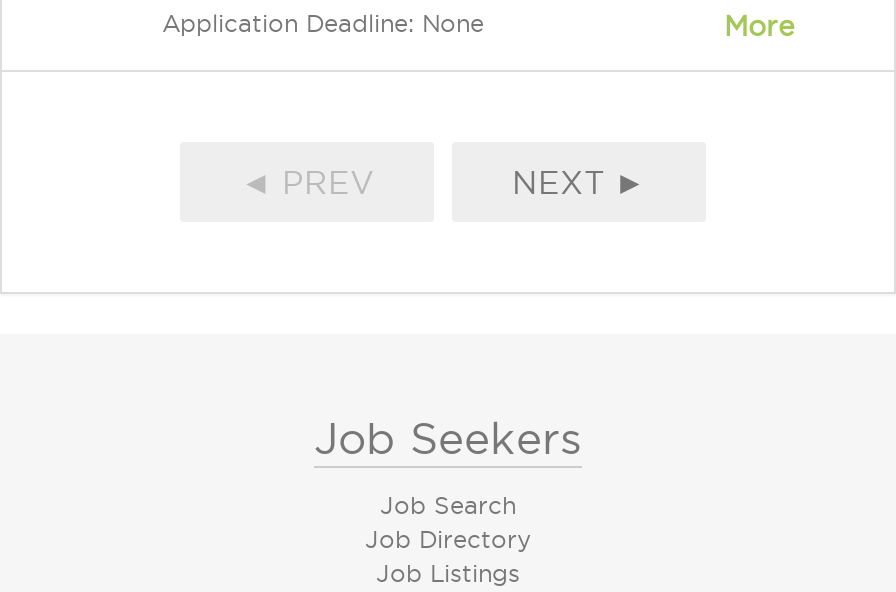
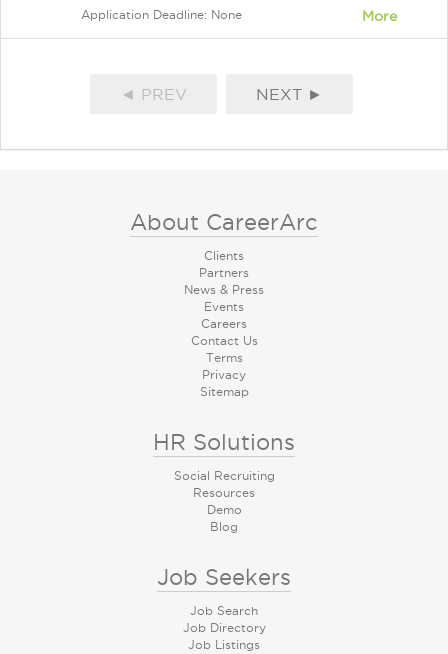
none -> [130,210,318,533] About CareerArc | Clients | Partners | News & Press | Events | Careers | Contact Us | Terms | Privacy | Sitemap | HR Solutions | Social Recruiting | Resources | Demo | Blog

